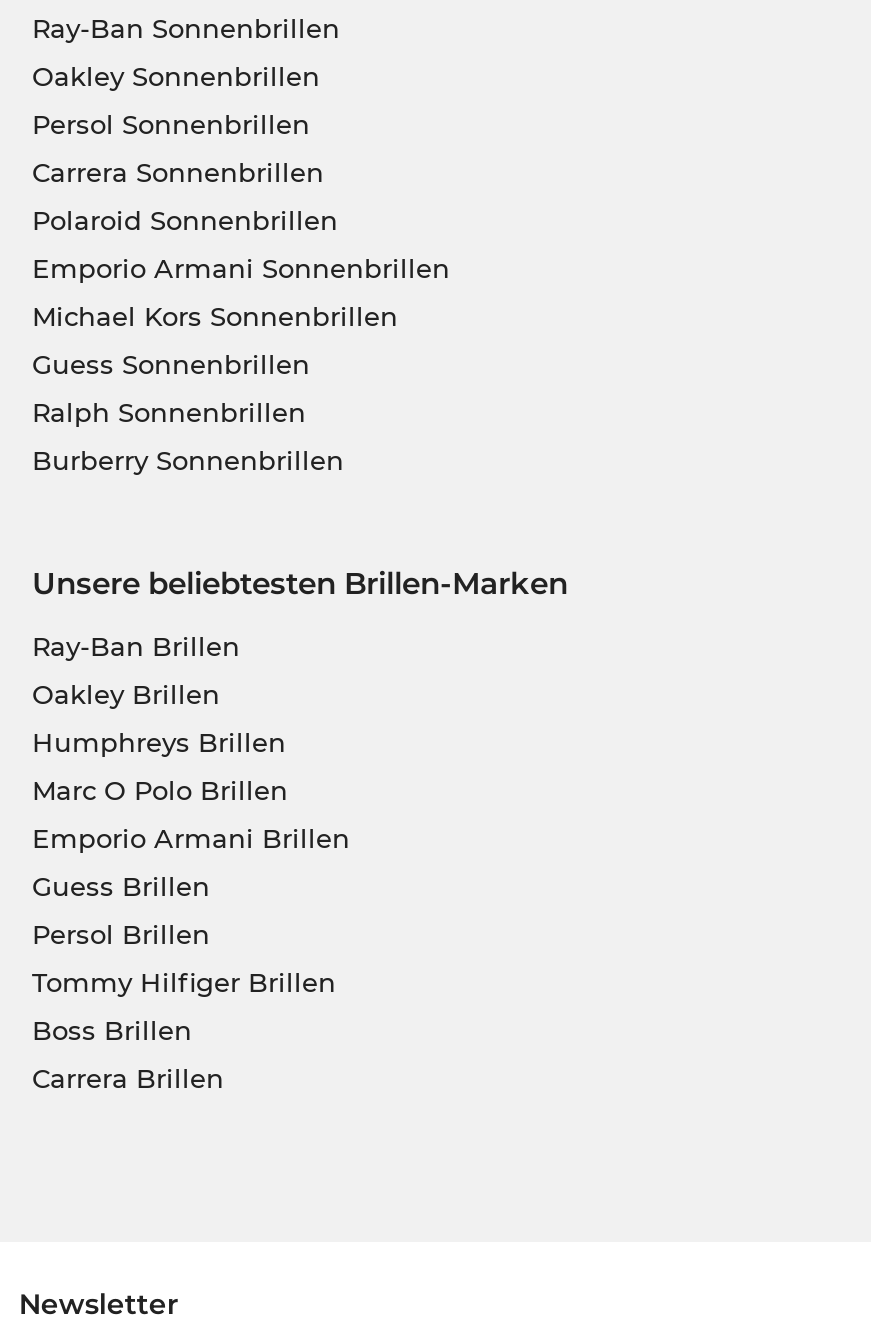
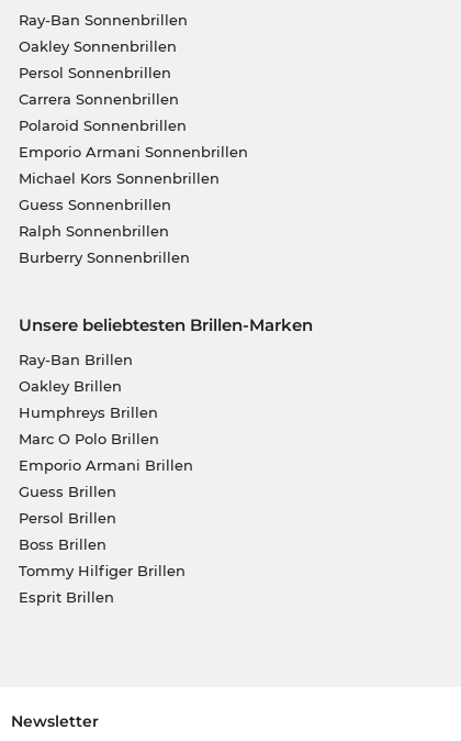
moved [32,966,336,998] -> [18,562,185,579]: Tommy Hilfiger Brillen
moved [32,1014,192,1046] -> [18,536,106,553]: Boss Brillen
[32,1062,224,1094] Carrera Brillen -> [18,588,114,606] Esprit Brillen

